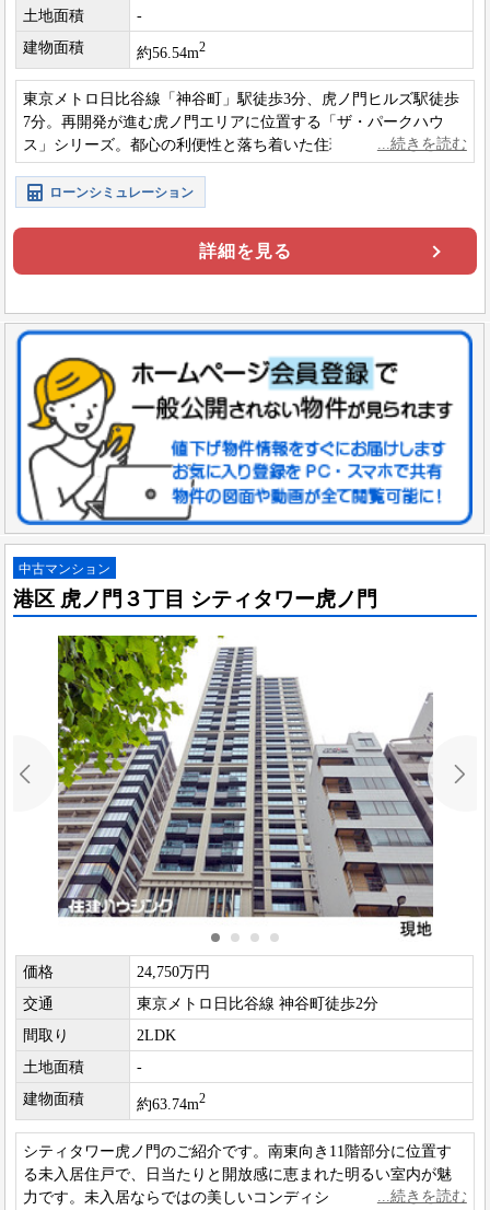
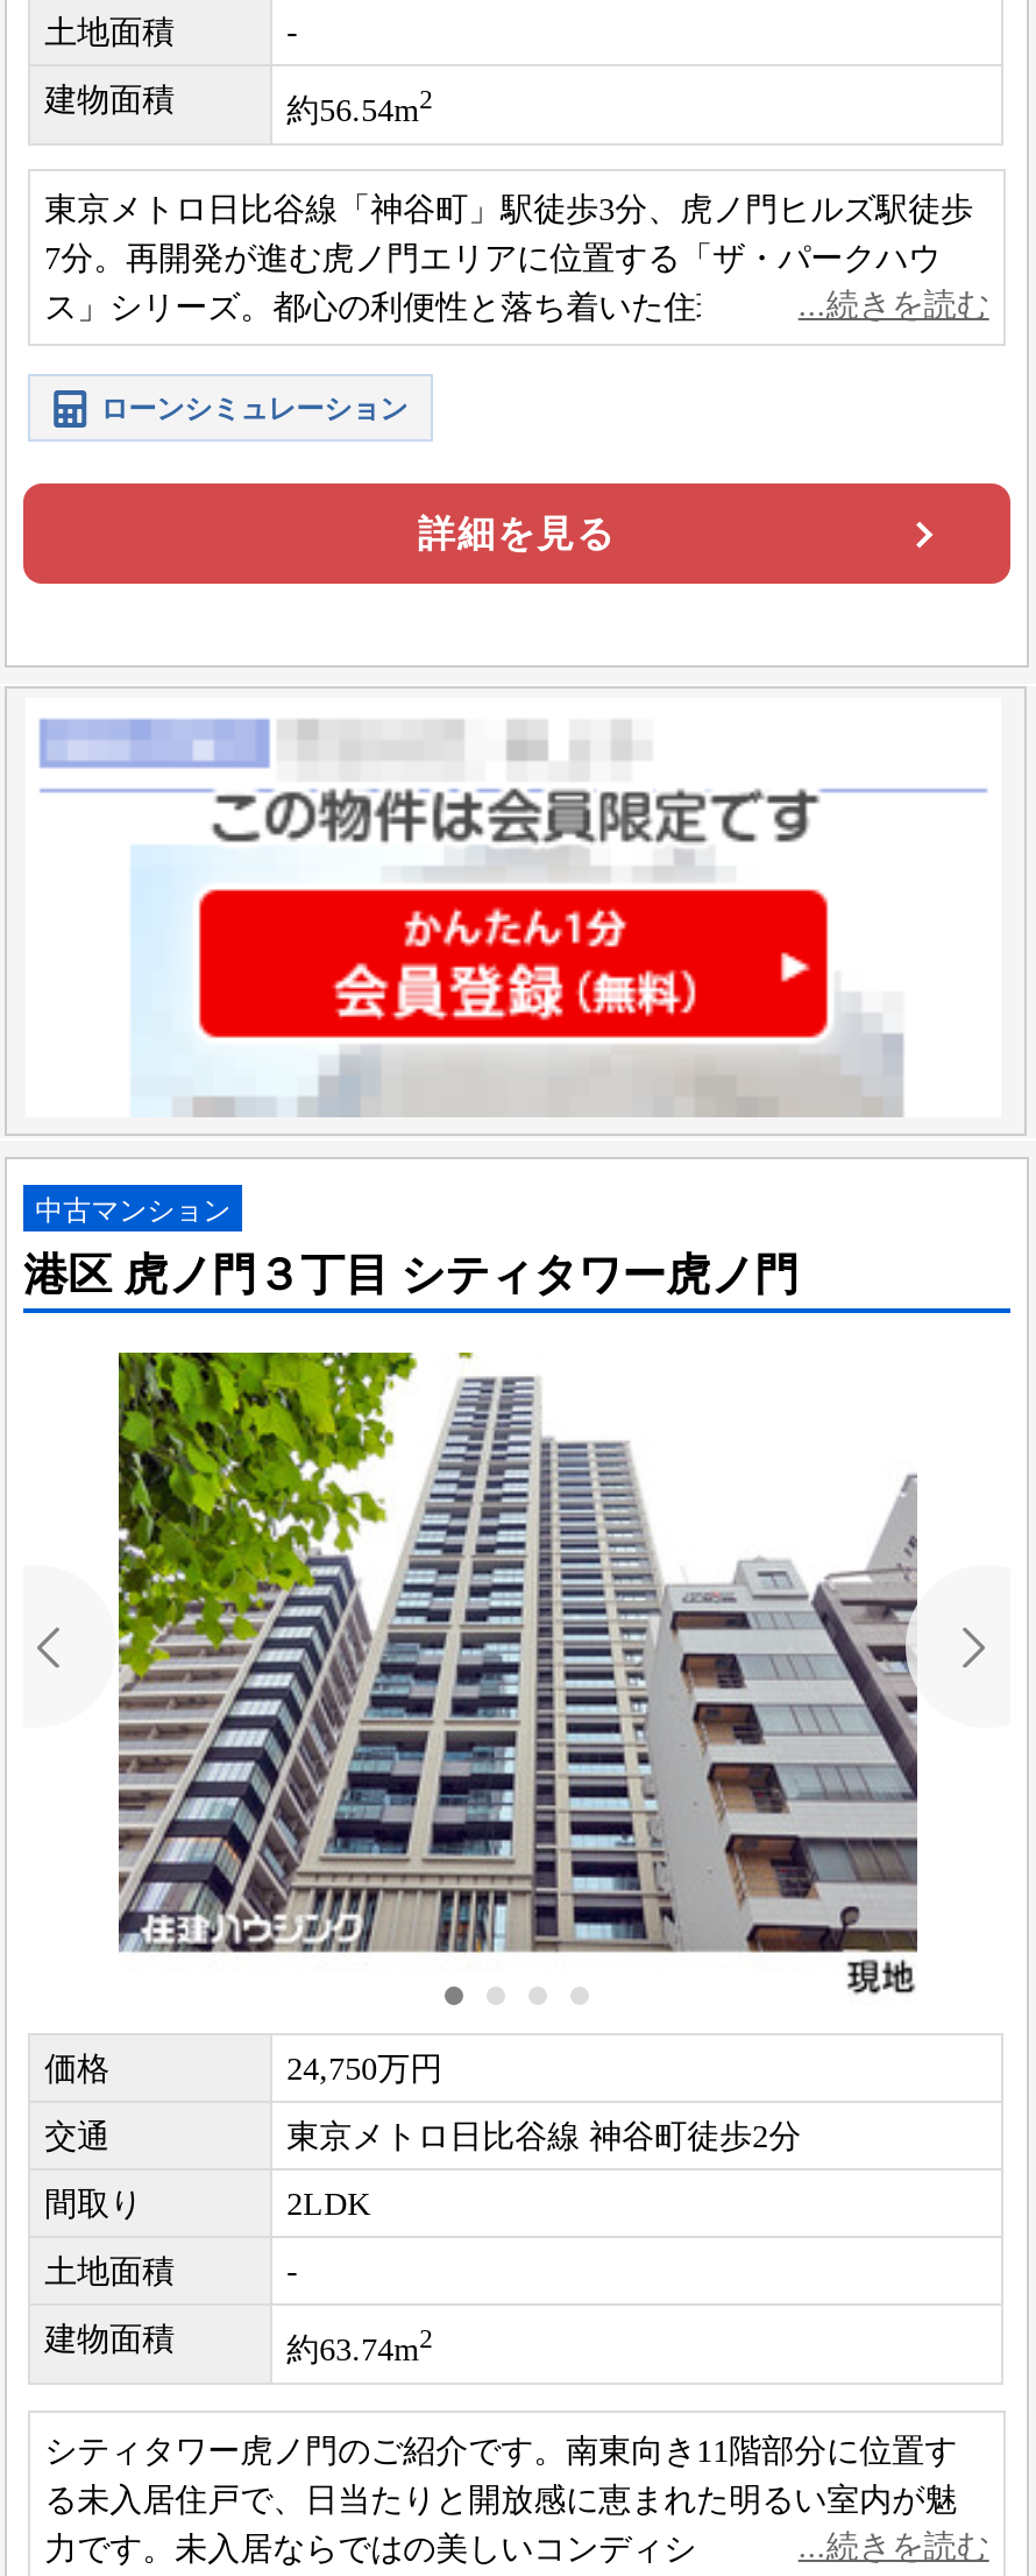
[15,329,474,526] [image] -> [30,700,1001,1117] [image]

